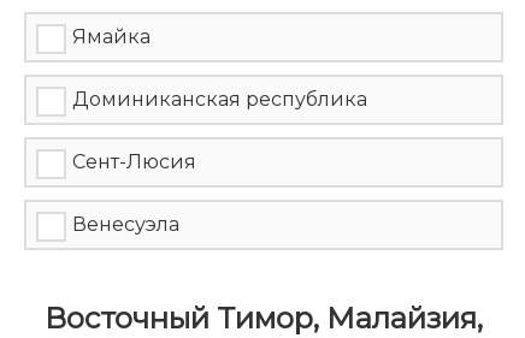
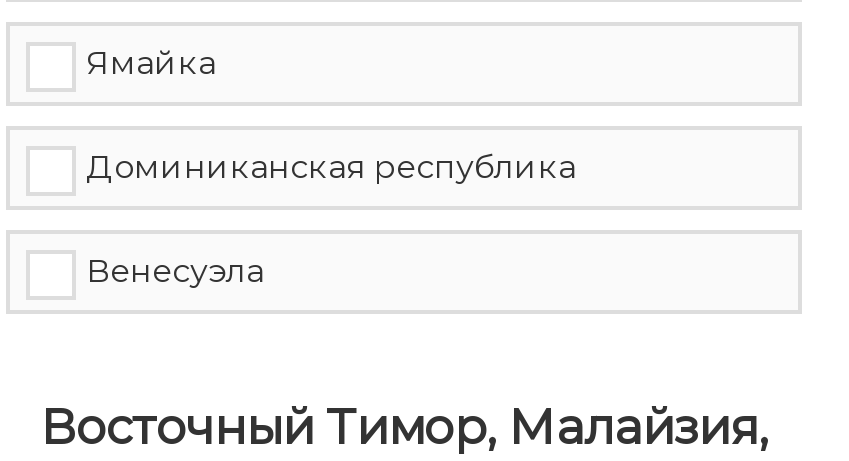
[72,150,196,173] Сент-Люсия -> none

